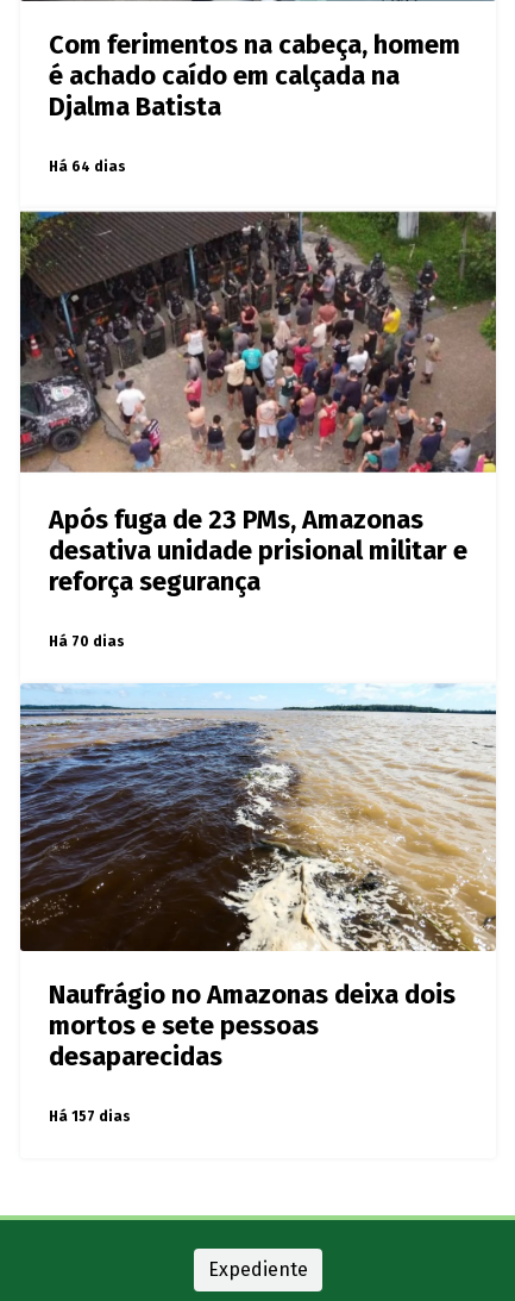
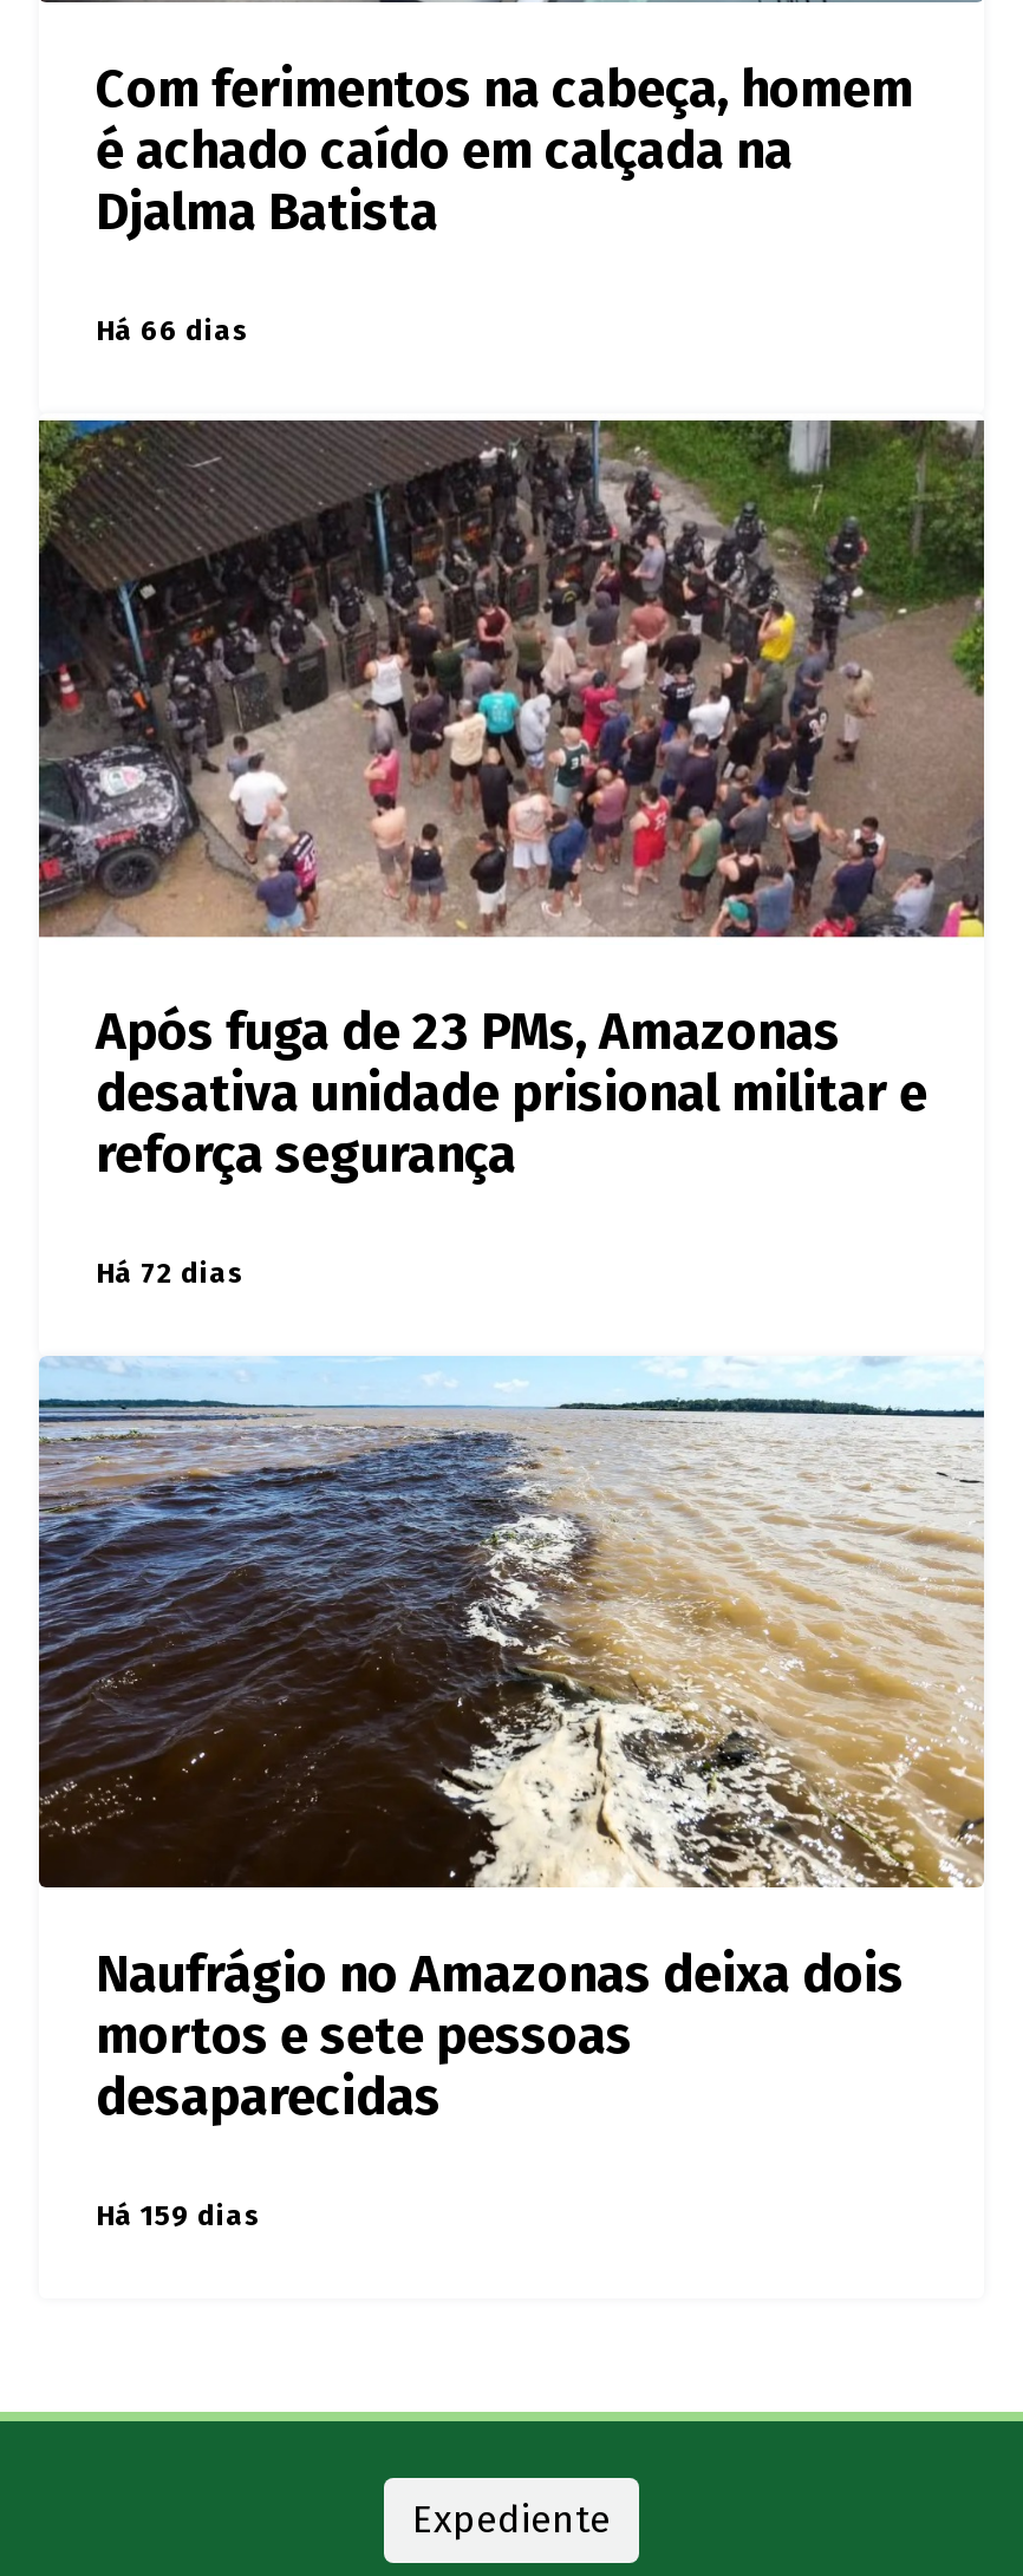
[49,158,126,175] Há 64 dias -> [96,314,249,347] Há 66 dias
[49,633,125,650] Há 70 dias -> [96,1257,245,1290] Há 72 dias
[49,1108,131,1125] Há 157 dias -> [96,2199,261,2232] Há 159 dias

